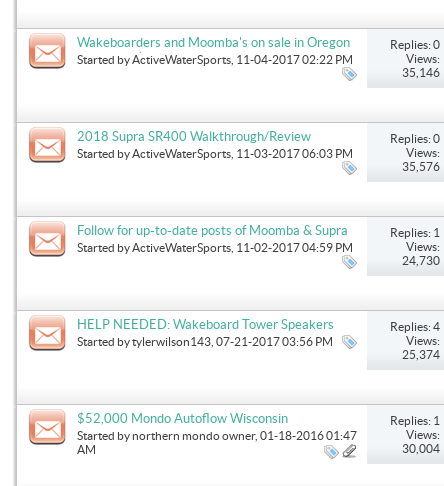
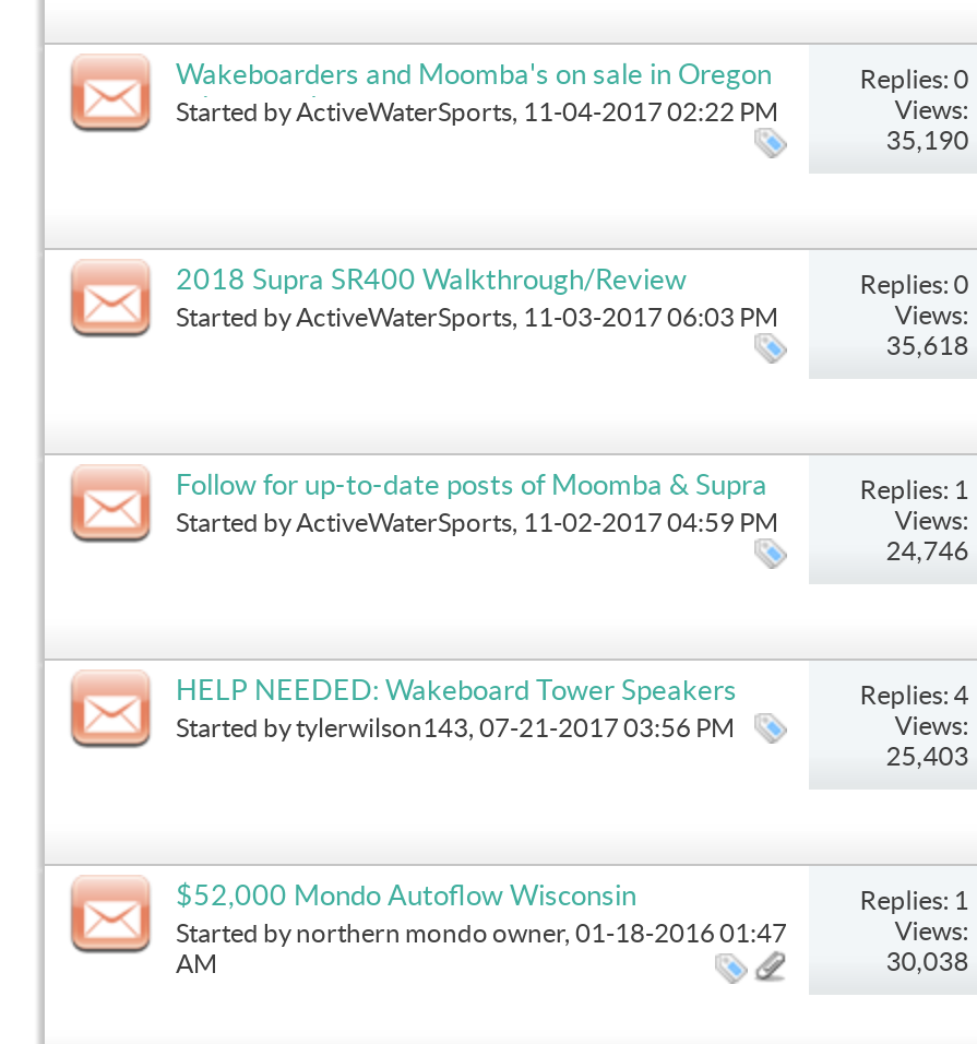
[402,66,440,79] 35,146 -> [886,125,969,153] 35,190
[402,159,440,172] 35,576 -> [886,330,969,358] 35,618
[402,253,440,266] 24,730 -> [886,535,969,563] 24,746
[402,347,440,360] 25,374 -> [886,740,969,769] 25,403
[402,441,440,454] 30,004 -> [886,946,969,974] 30,038

